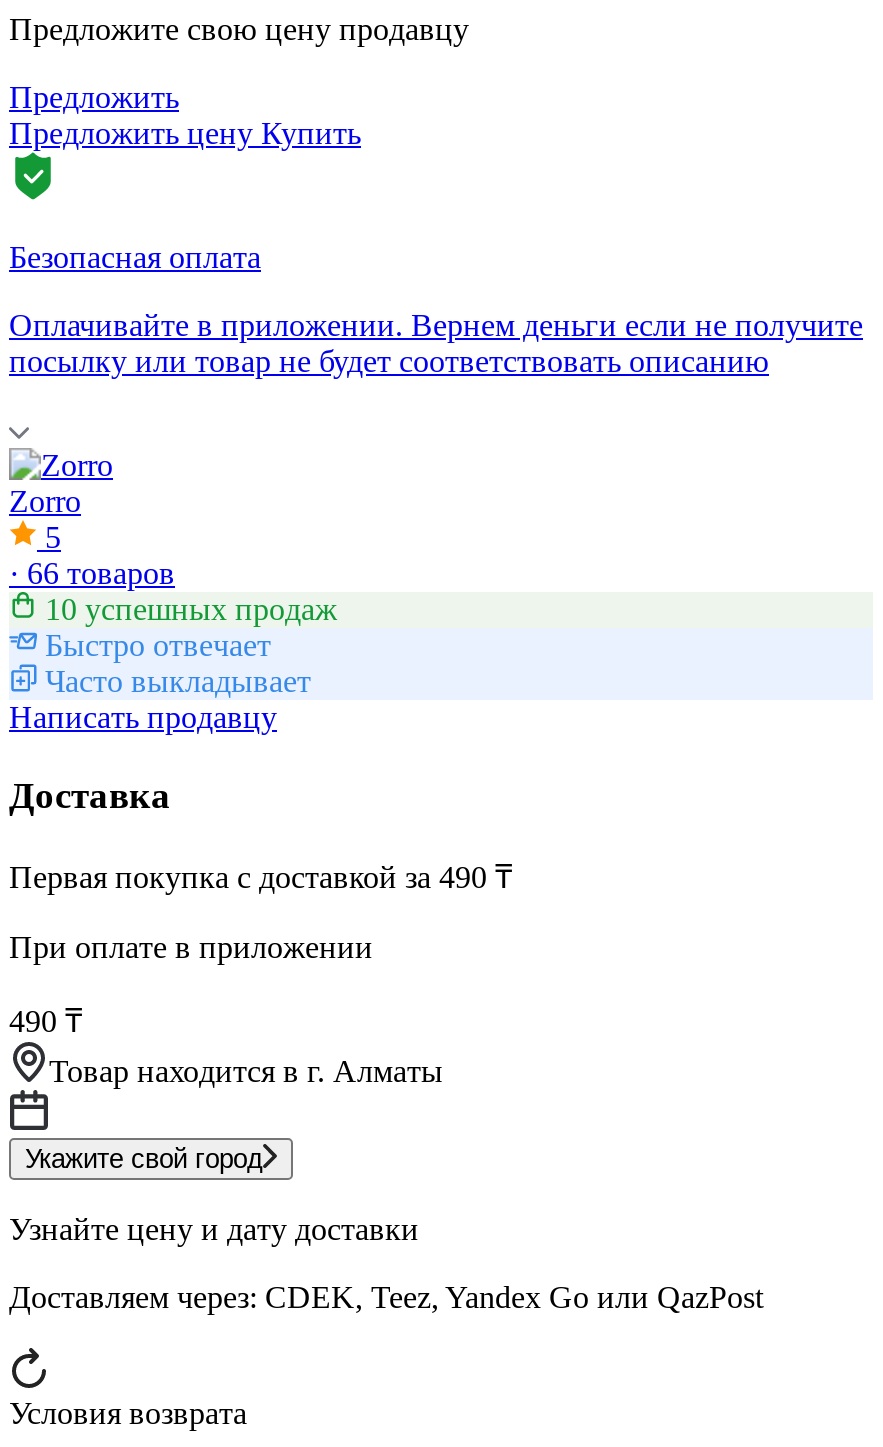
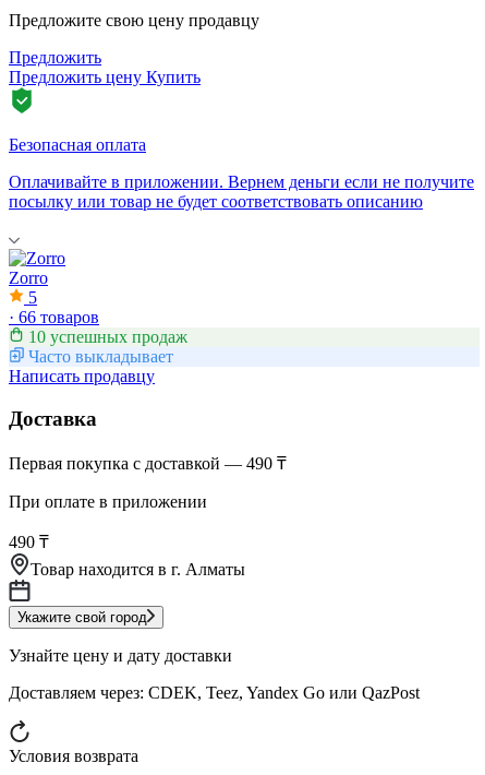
[45,628,271,662] Быстро отвечает -> none
[9,861,513,895] Первая покупка с доставкой за 490 ₸ -> [9,454,287,473] Первая покупка с доставкой — 490 ₸

